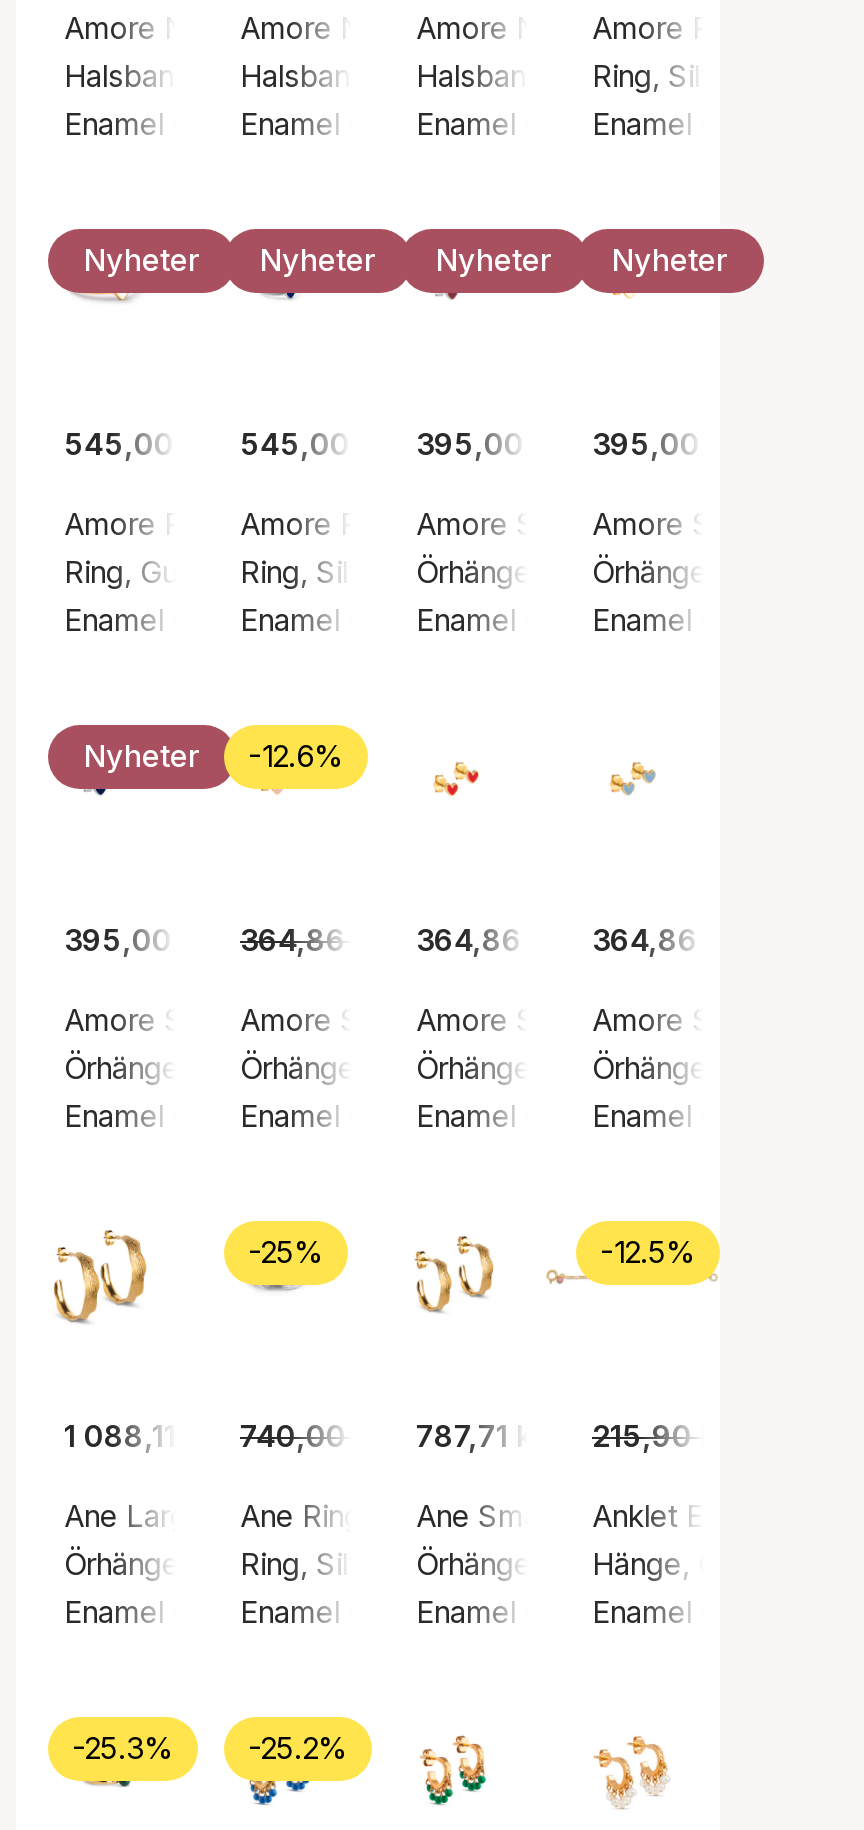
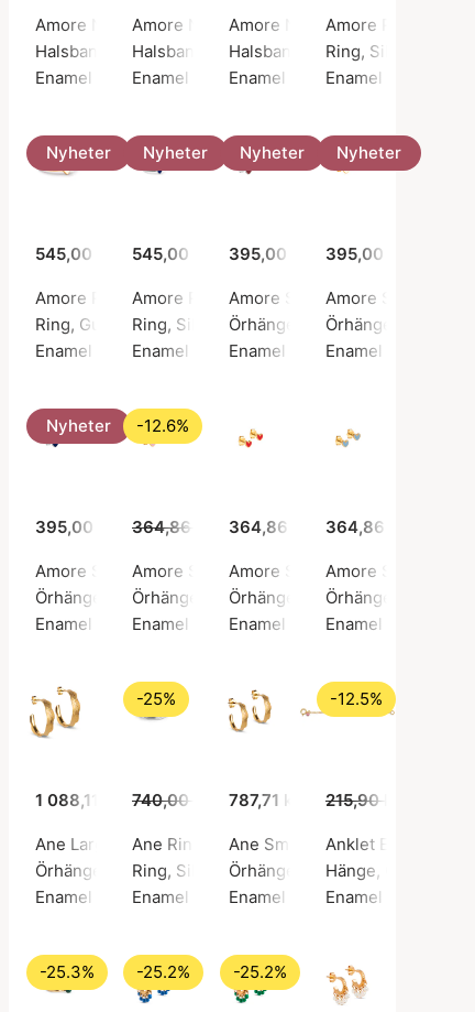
none -> [233,961,287,982] -25.2%

